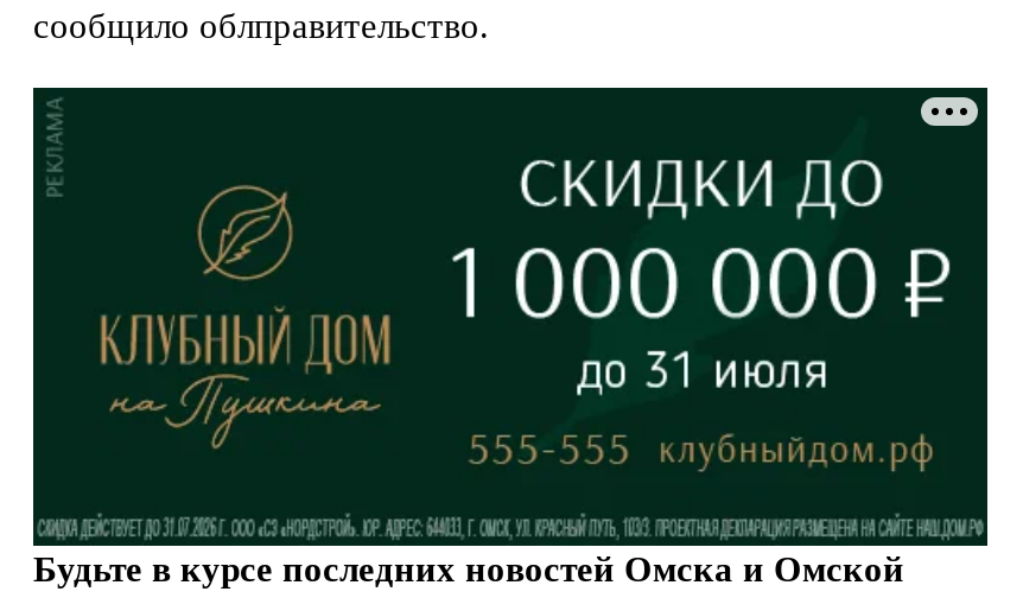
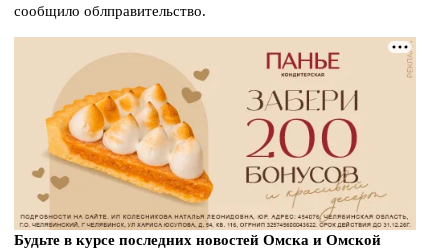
[31,85,990,548] [image] -> [14,37,416,230] [image]

